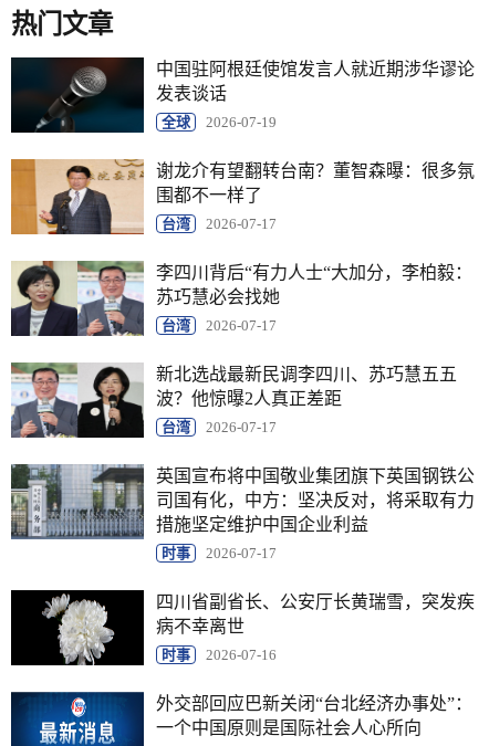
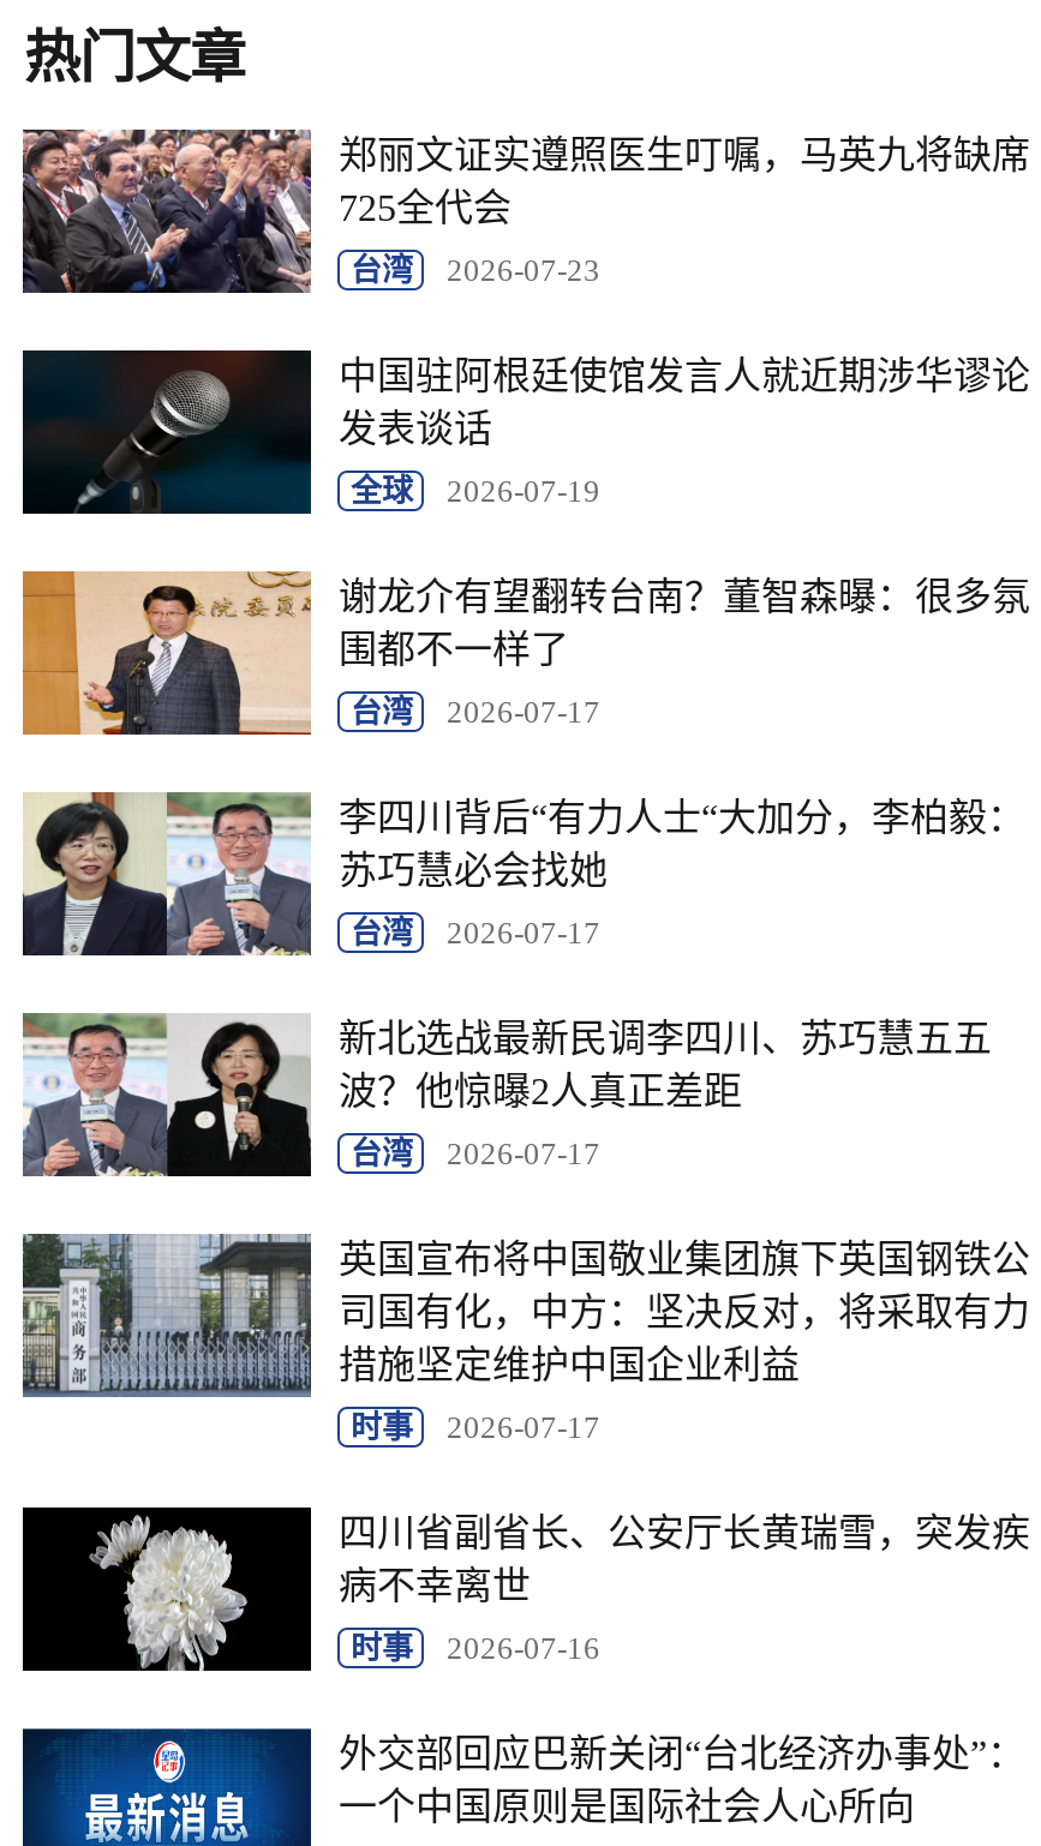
none -> [20,127,1030,295] [image] | 郑丽文证实遵照医生叮嘱，马英九将缺席 | 725全代会 | 台湾 | 2026-07-23

